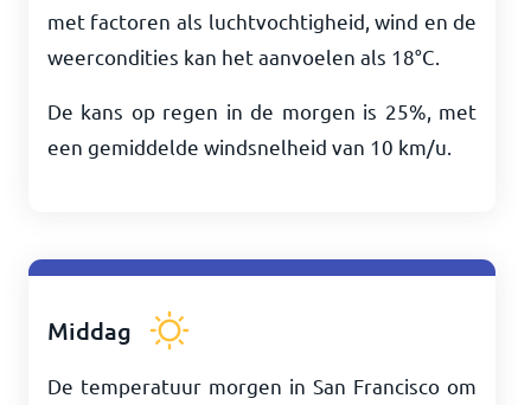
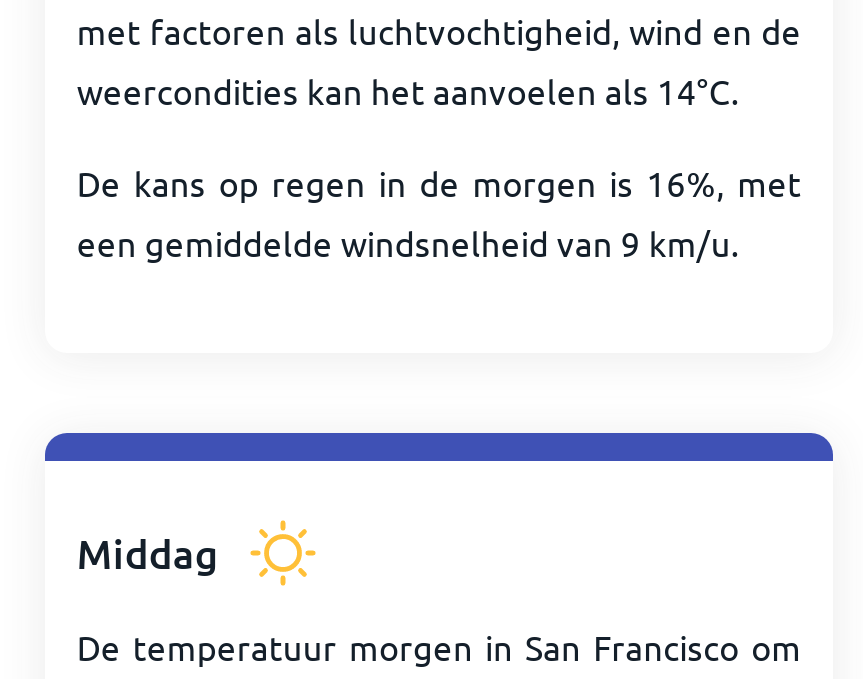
[47,44,440,69] weercondities kan het aanvoelen als 18°C. -> [77,69,739,111] weercondities kan het aanvoelen als 14°C.
[47,98,477,123] De kans op regen in de morgen is 25%, met -> [77,161,801,203] De kans op regen in de morgen is 16%, met
[47,134,452,159] een gemiddelde windsnelheid van 10 km/u. -> [77,221,739,263] een gemiddelde windsnelheid van 9 km/u.

